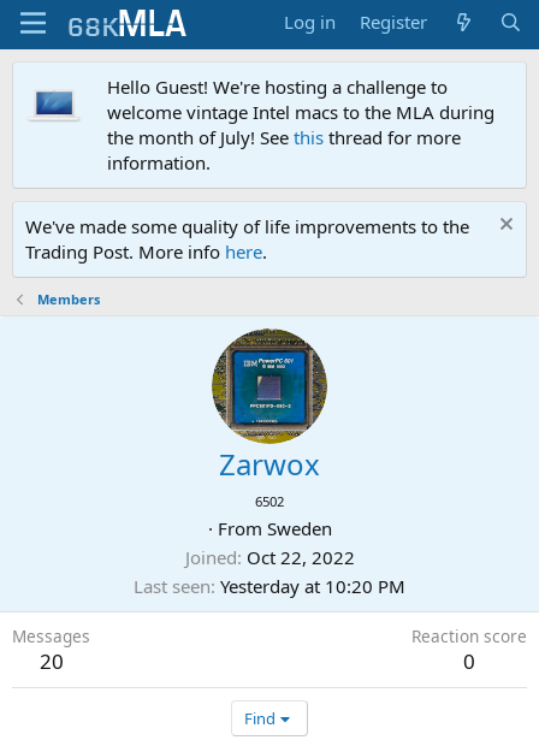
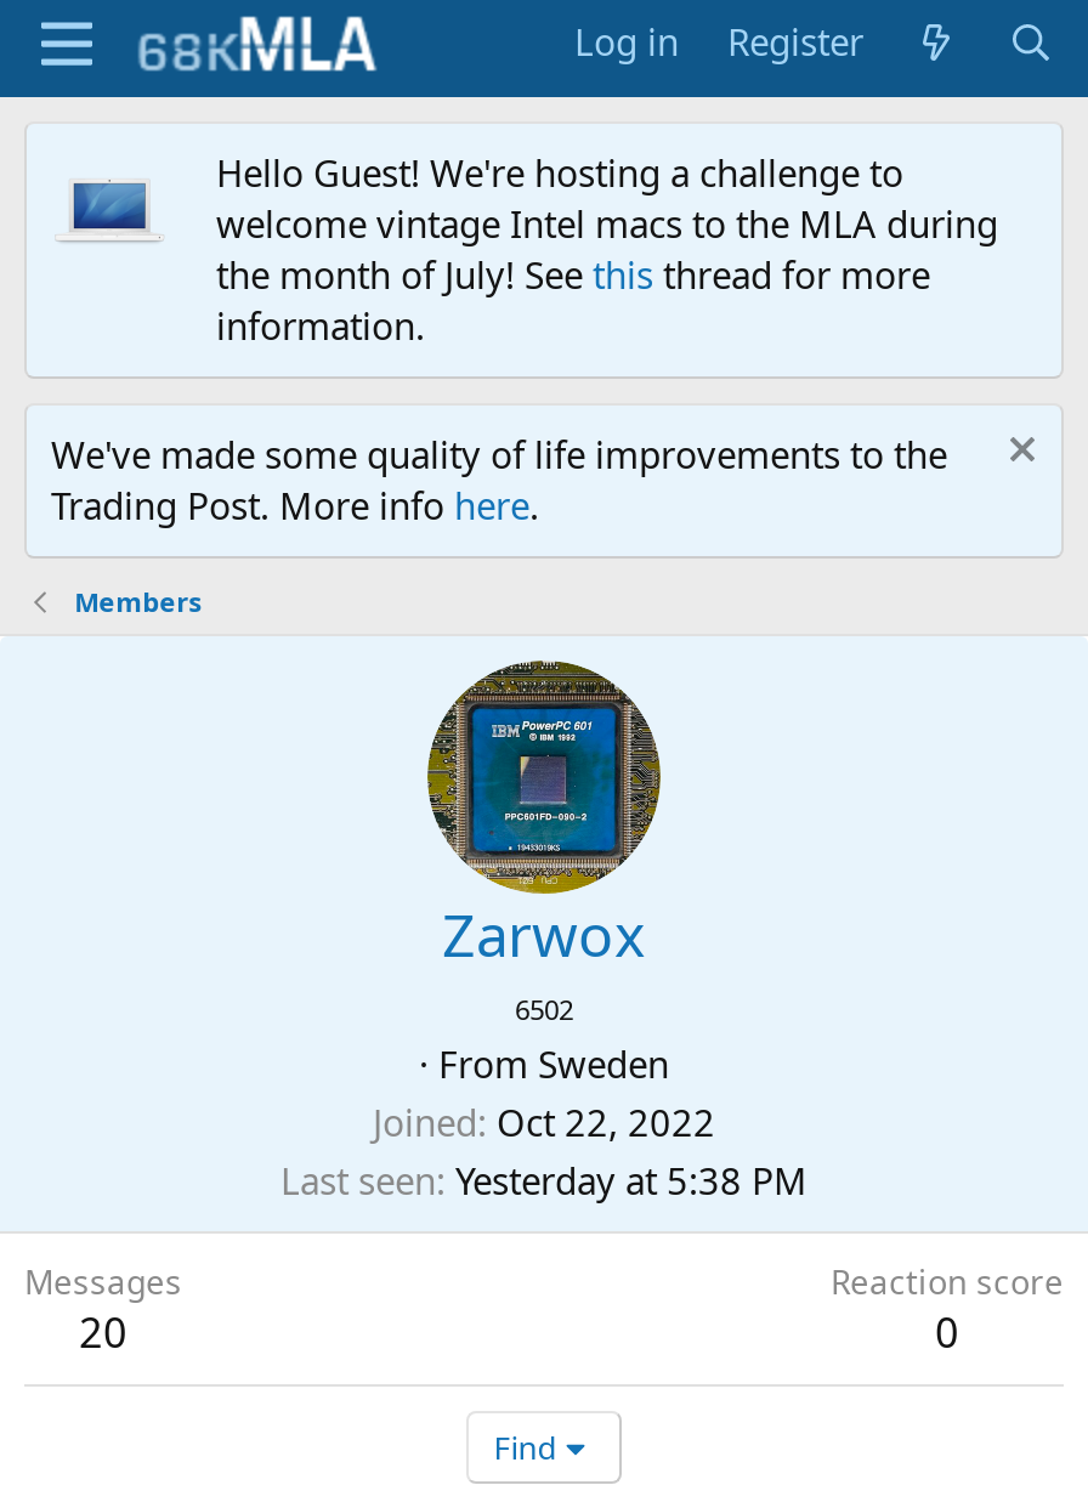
[134,574,405,598] Last seen Yesterday at 10:20 PM -> [280,1156,807,1205] Last seen Yesterday at 5:38 PM

